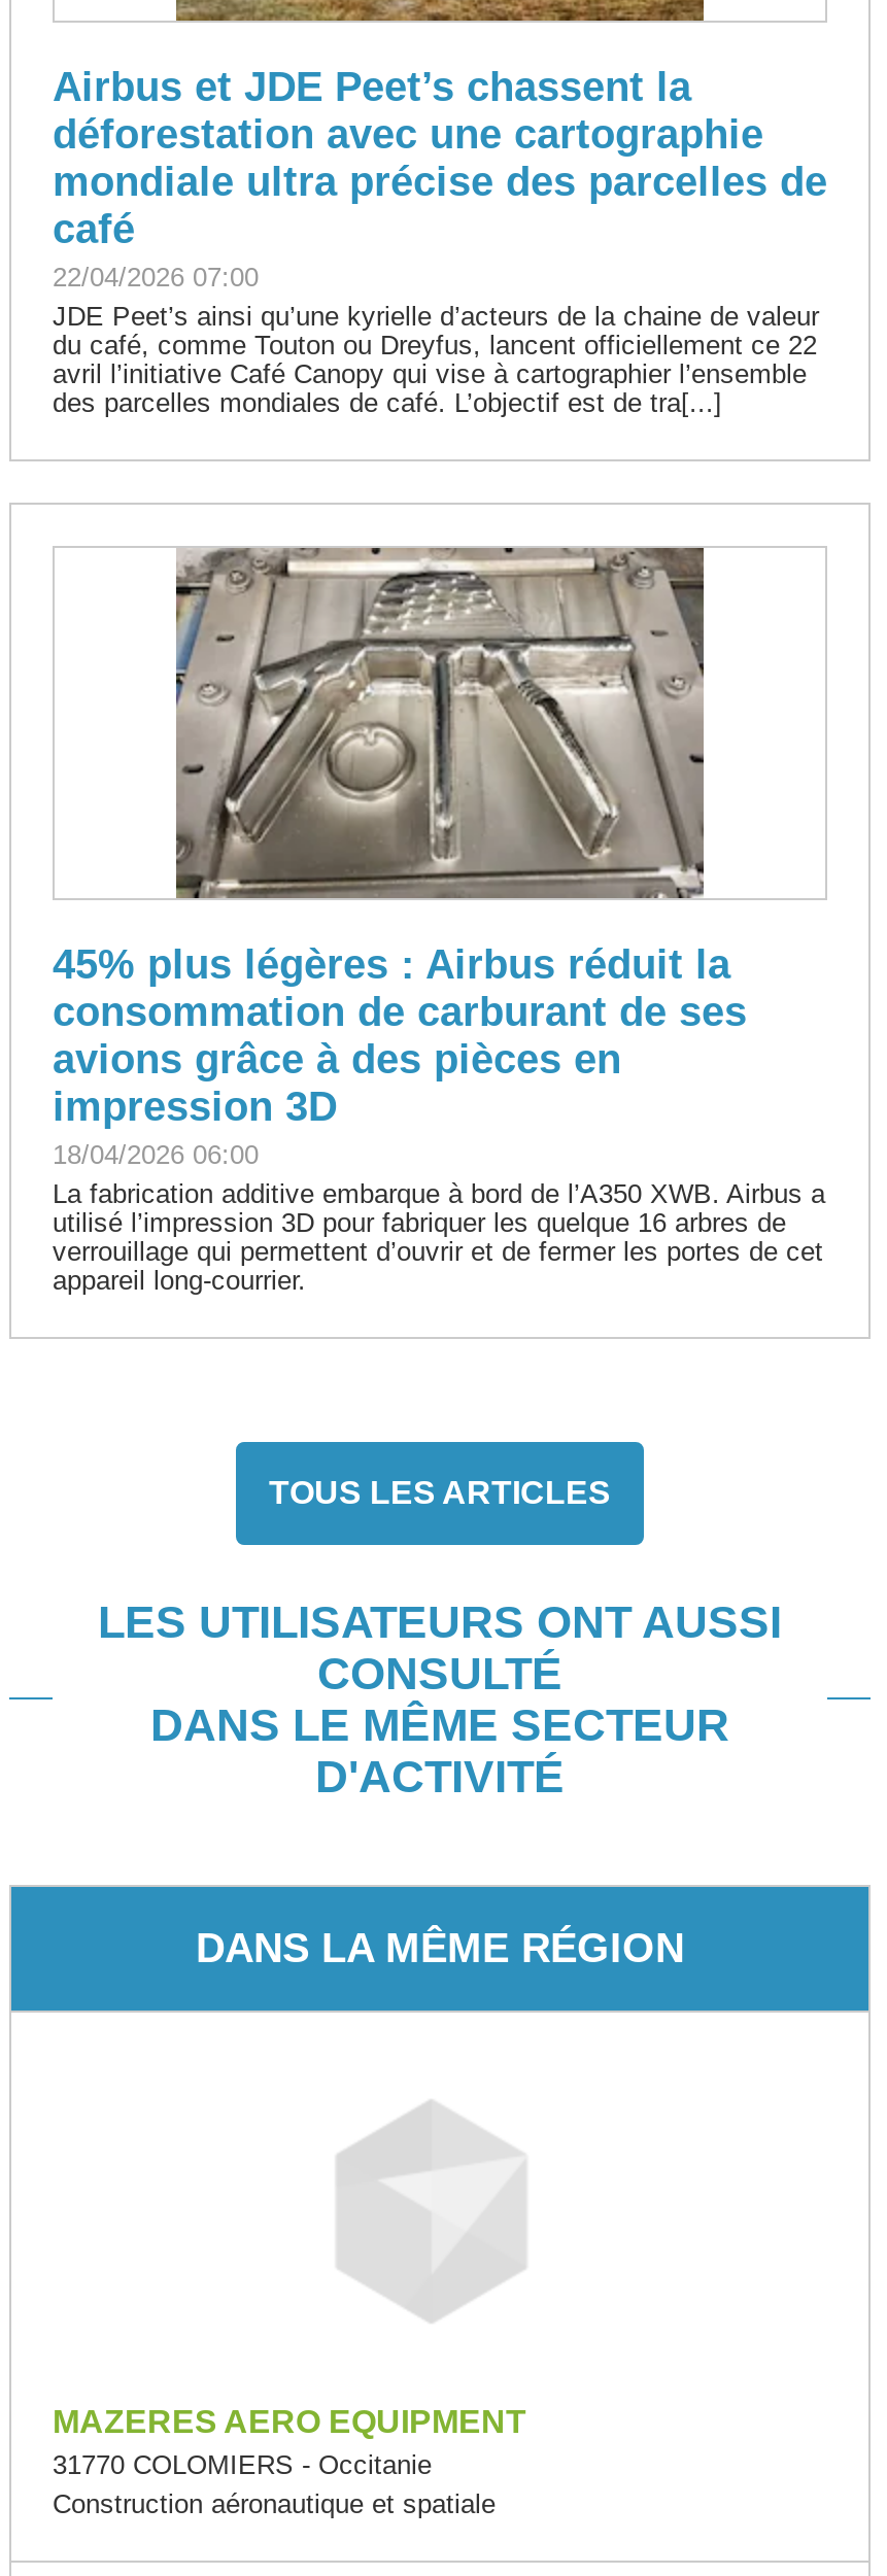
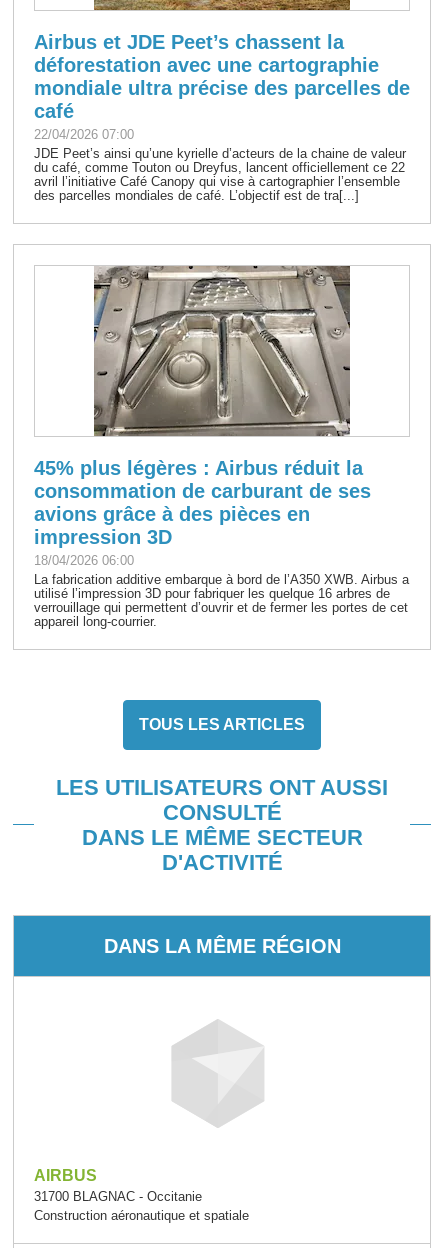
[53,2403,526,2480] MAZERES AERO EQUIPMENT | 31770 COLOMIERS - Occitanie -> [34,1167,202,1204] AIRBUS | 31700 BLAGNAC - Occitanie

